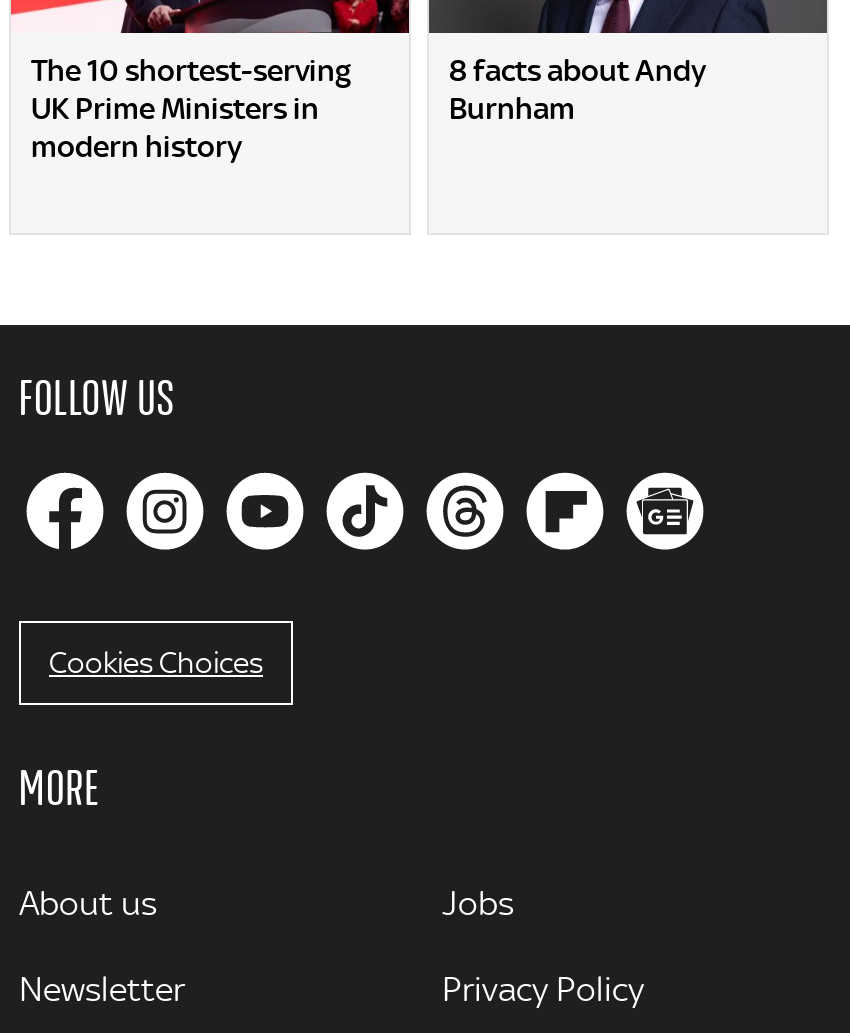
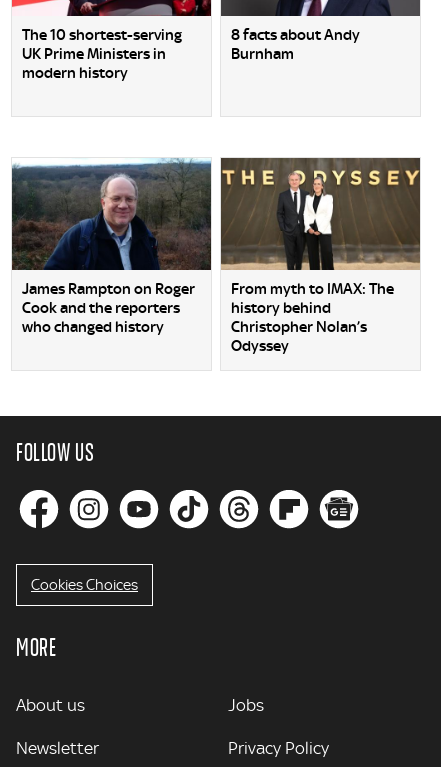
none -> [11,157,212,336] [image] | James Rampton on Roger | Cook and the reporters | who changed history
none -> [220,157,421,355] [image] | From myth to IMAX: The | history behind | Christopher Nolan’s | Odyssey

